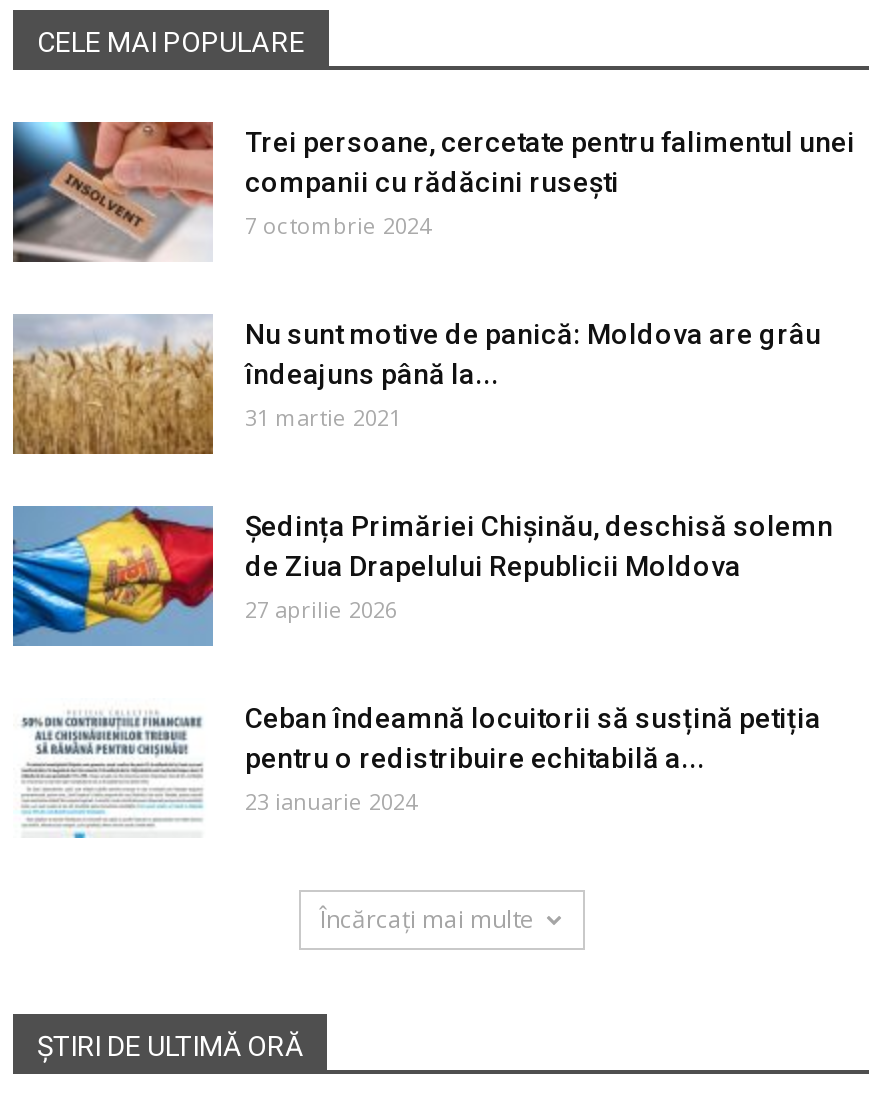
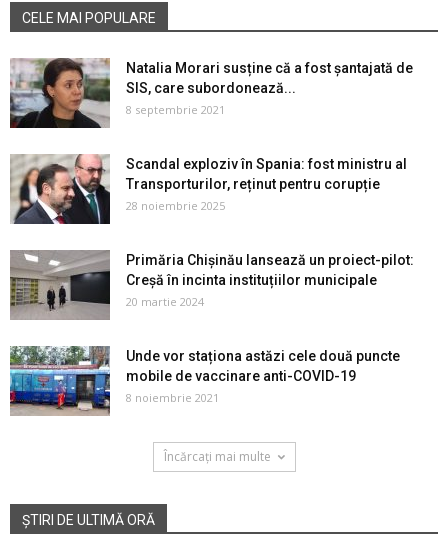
[11,120,855,264] [image] | Trei persoane, cercetate pentru falimentul unei | companii cu rădăcini rusești | 7 octombrie 2024 -> [10,57,413,129] [image] | Natalia Morari susține că a fost șantajată de | SIS, care subordonează... | 8 septembrie 2021
[13,314,821,456] [image] | Nu sunt motive de panică: Moldova are grâu | îndeajuns până la... | 31 martie 2021 -> [10,154,407,225] [image] | Scandal exploziv în Spania: fost ministru al | Transporturilor, reținut pentru corupție | 28 noiembrie 2025
[11,506,833,646] [image] | Ședința Primăriei Chișinău, deschisă solemn | de Ziua Drapelului Republicii Moldova | 27 aprilie 2026 -> [9,250,414,320] [image] | Primăria Chișinău lansează un proiect-pilot: | Creșă în incinta instituțiilor municipale | 20 martie 2024
[13,698,821,840] [image] | Ceban îndeamnă locuitorii să susțină petiția | pentru o redistribuire echitabilă a... | 23 ianuarie 2024 -> [9,345,400,416] [image] | Unde vor staționa astăzi cele două puncte | mobile de vaccinare anti-COVID-19 | 8 noiembrie 2021

